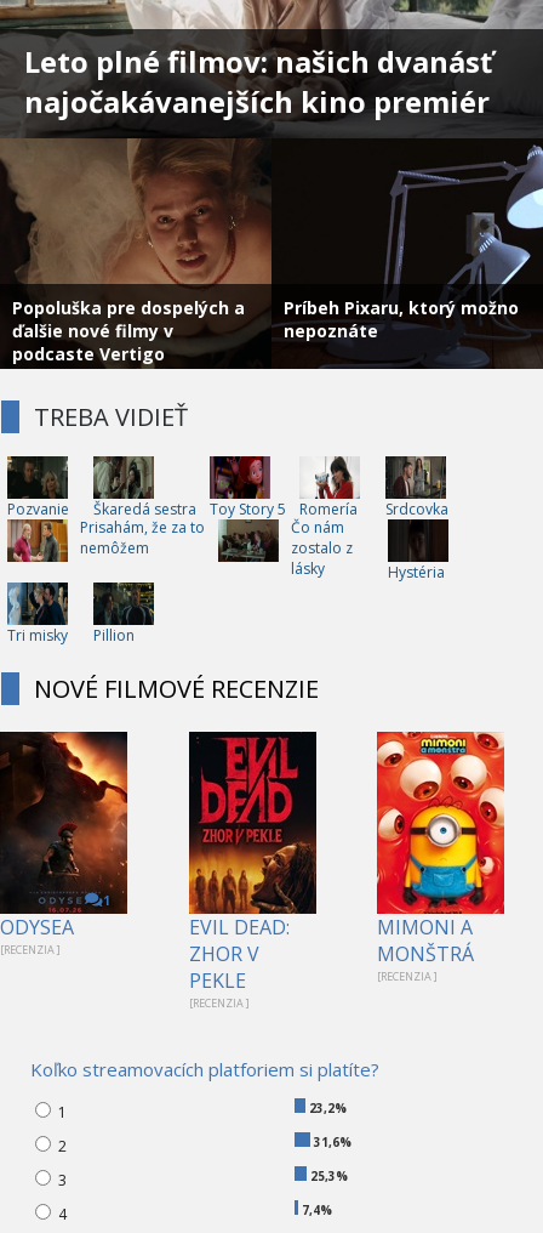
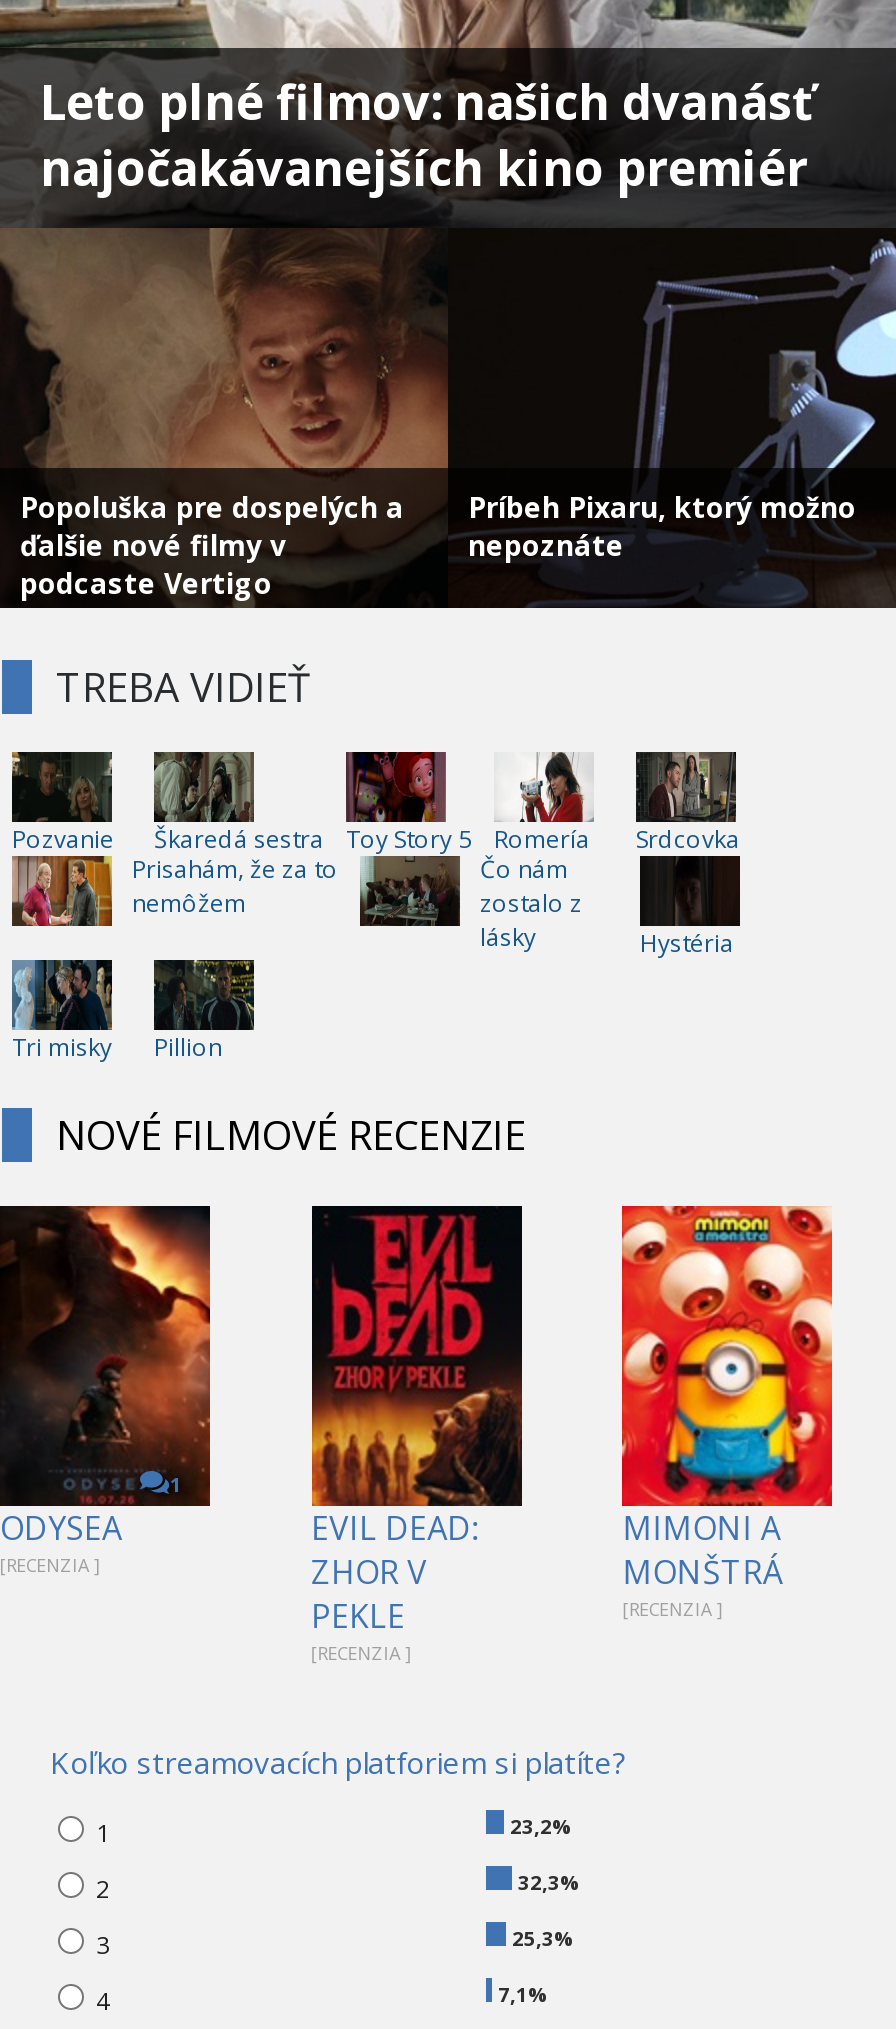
[314,1133,351,1150] 31,6% -> [518,1868,580,1896] 32,3%
[302,1201,332,1218] 7,4% -> [498,1980,548,2008] 7,1%

